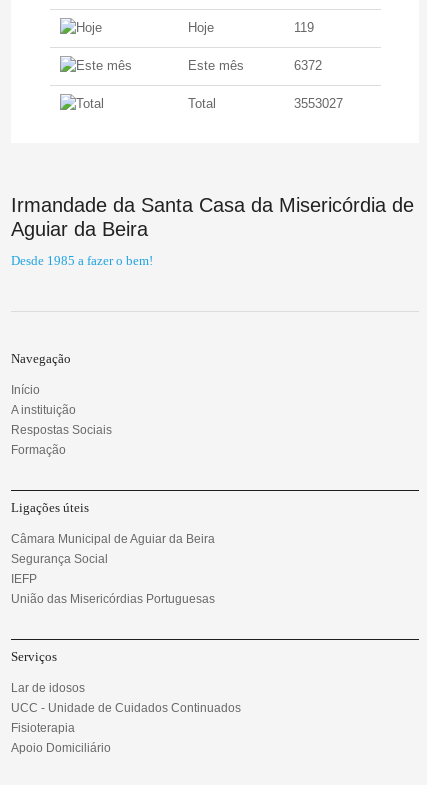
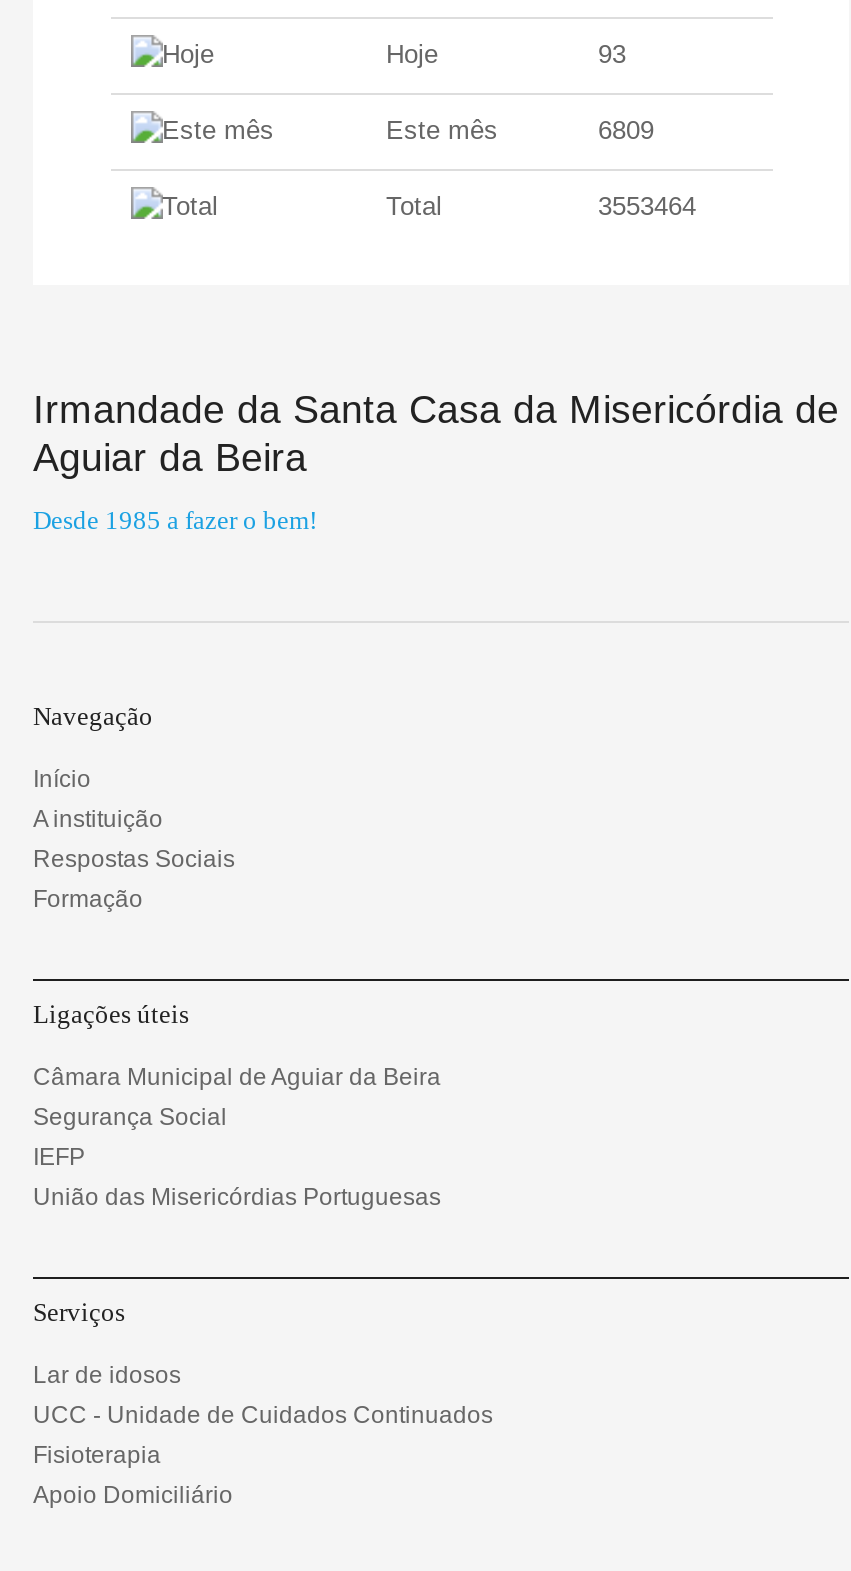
[293,20,313,35] 119 -> [598,39,626,69] 93
[293,58,321,73] 6372 -> [598,115,654,145] 6809
[293,96,342,111] 3553027 -> [598,191,696,221] 3553464

